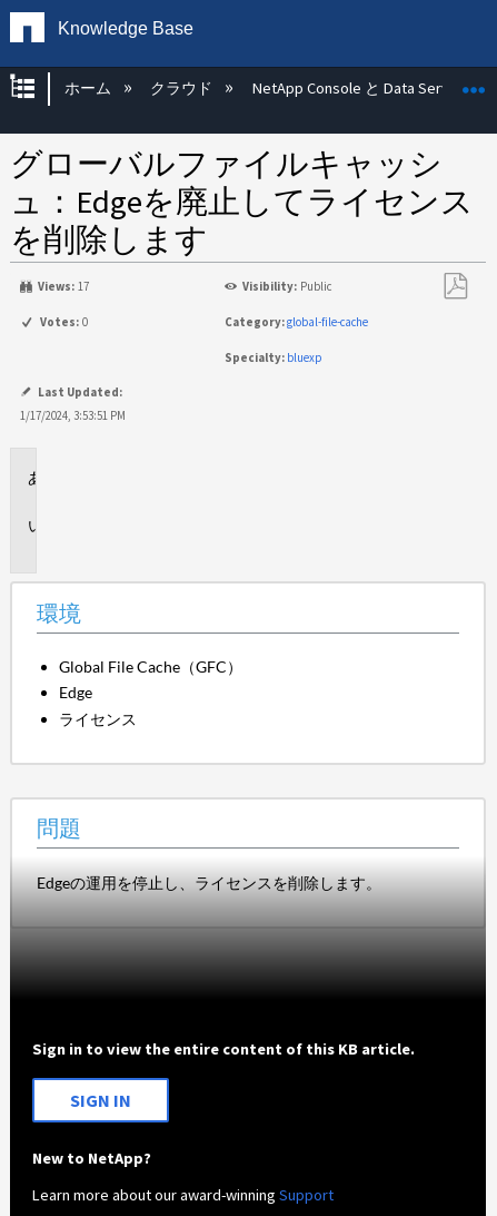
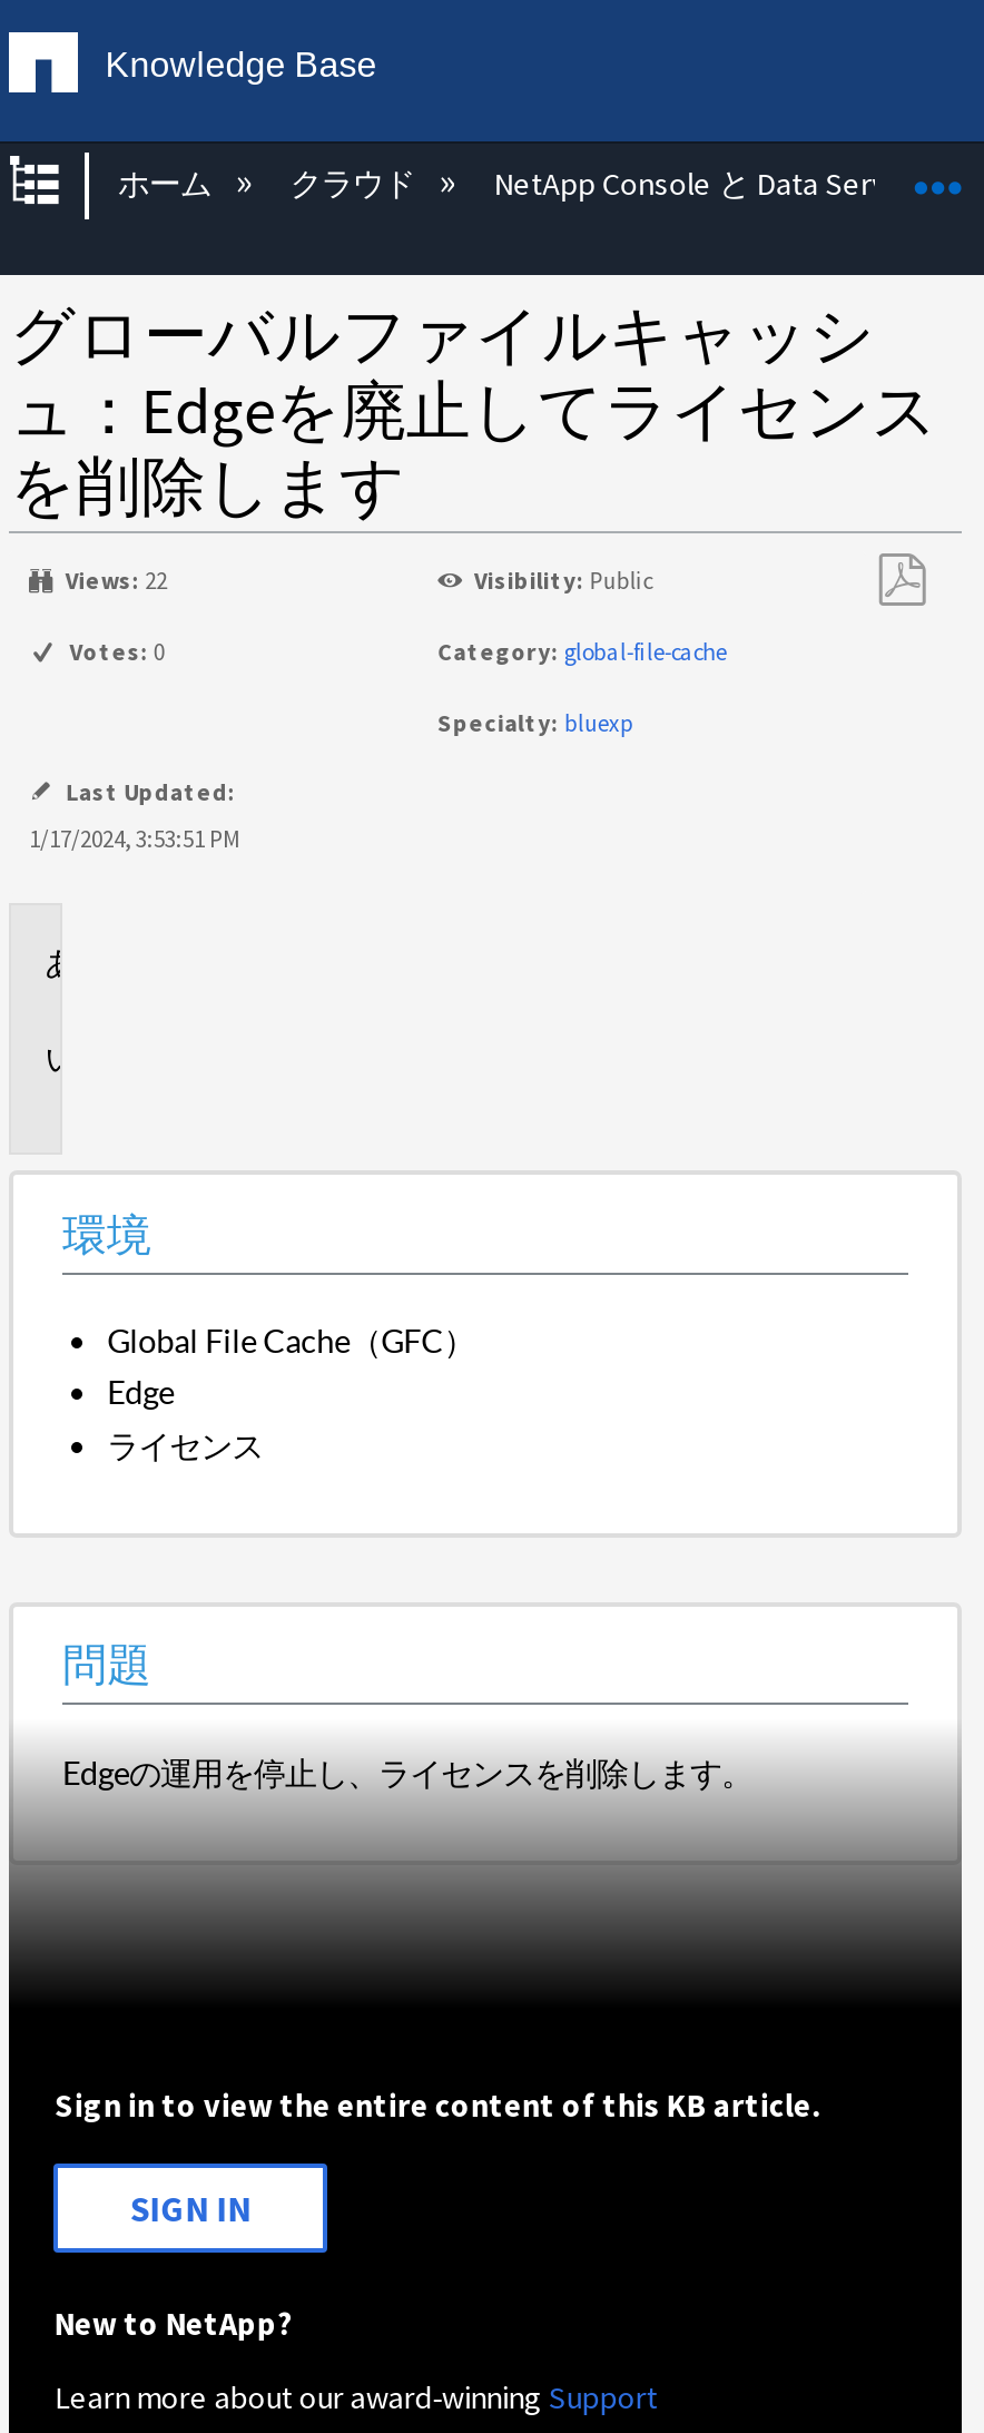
[38,278,89,294] Views: 17 -> [65,565,167,596] Views: 22

